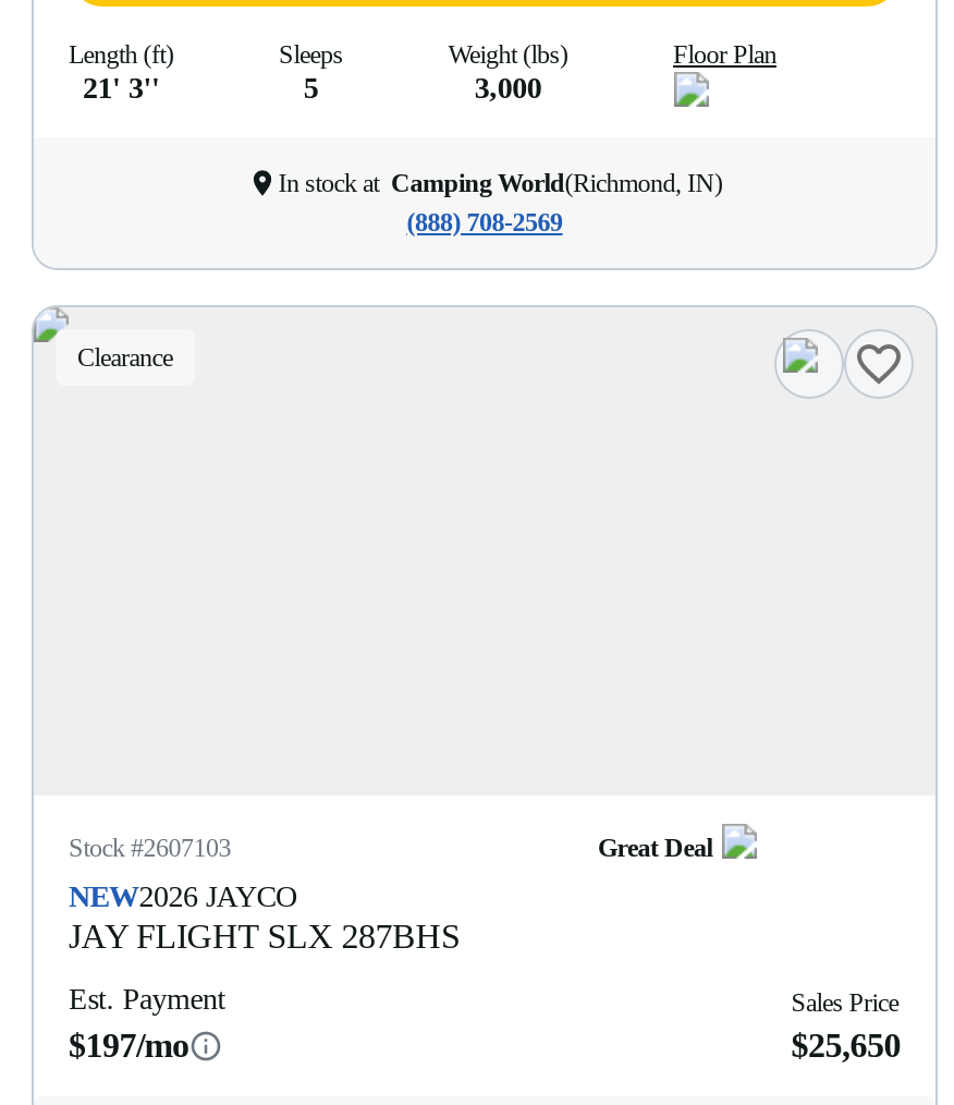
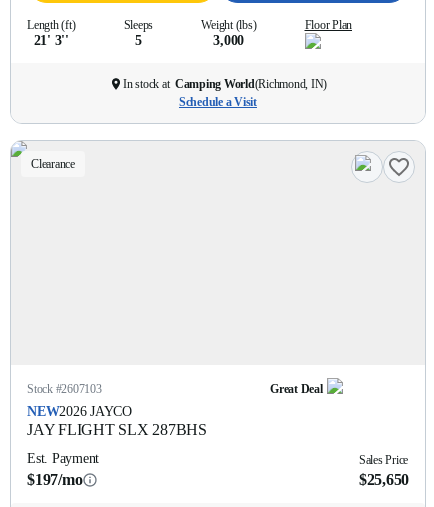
[407,207,562,238] (888) 708-2569 -> [179,95,257,109] Schedule a Visit

